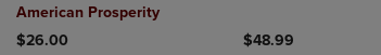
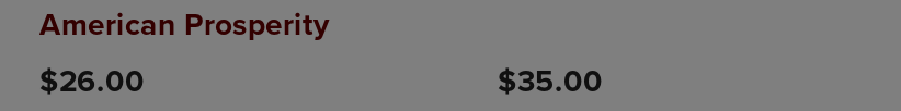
[243,31,294,50] $48.99 -> [498,63,603,100] $35.00

